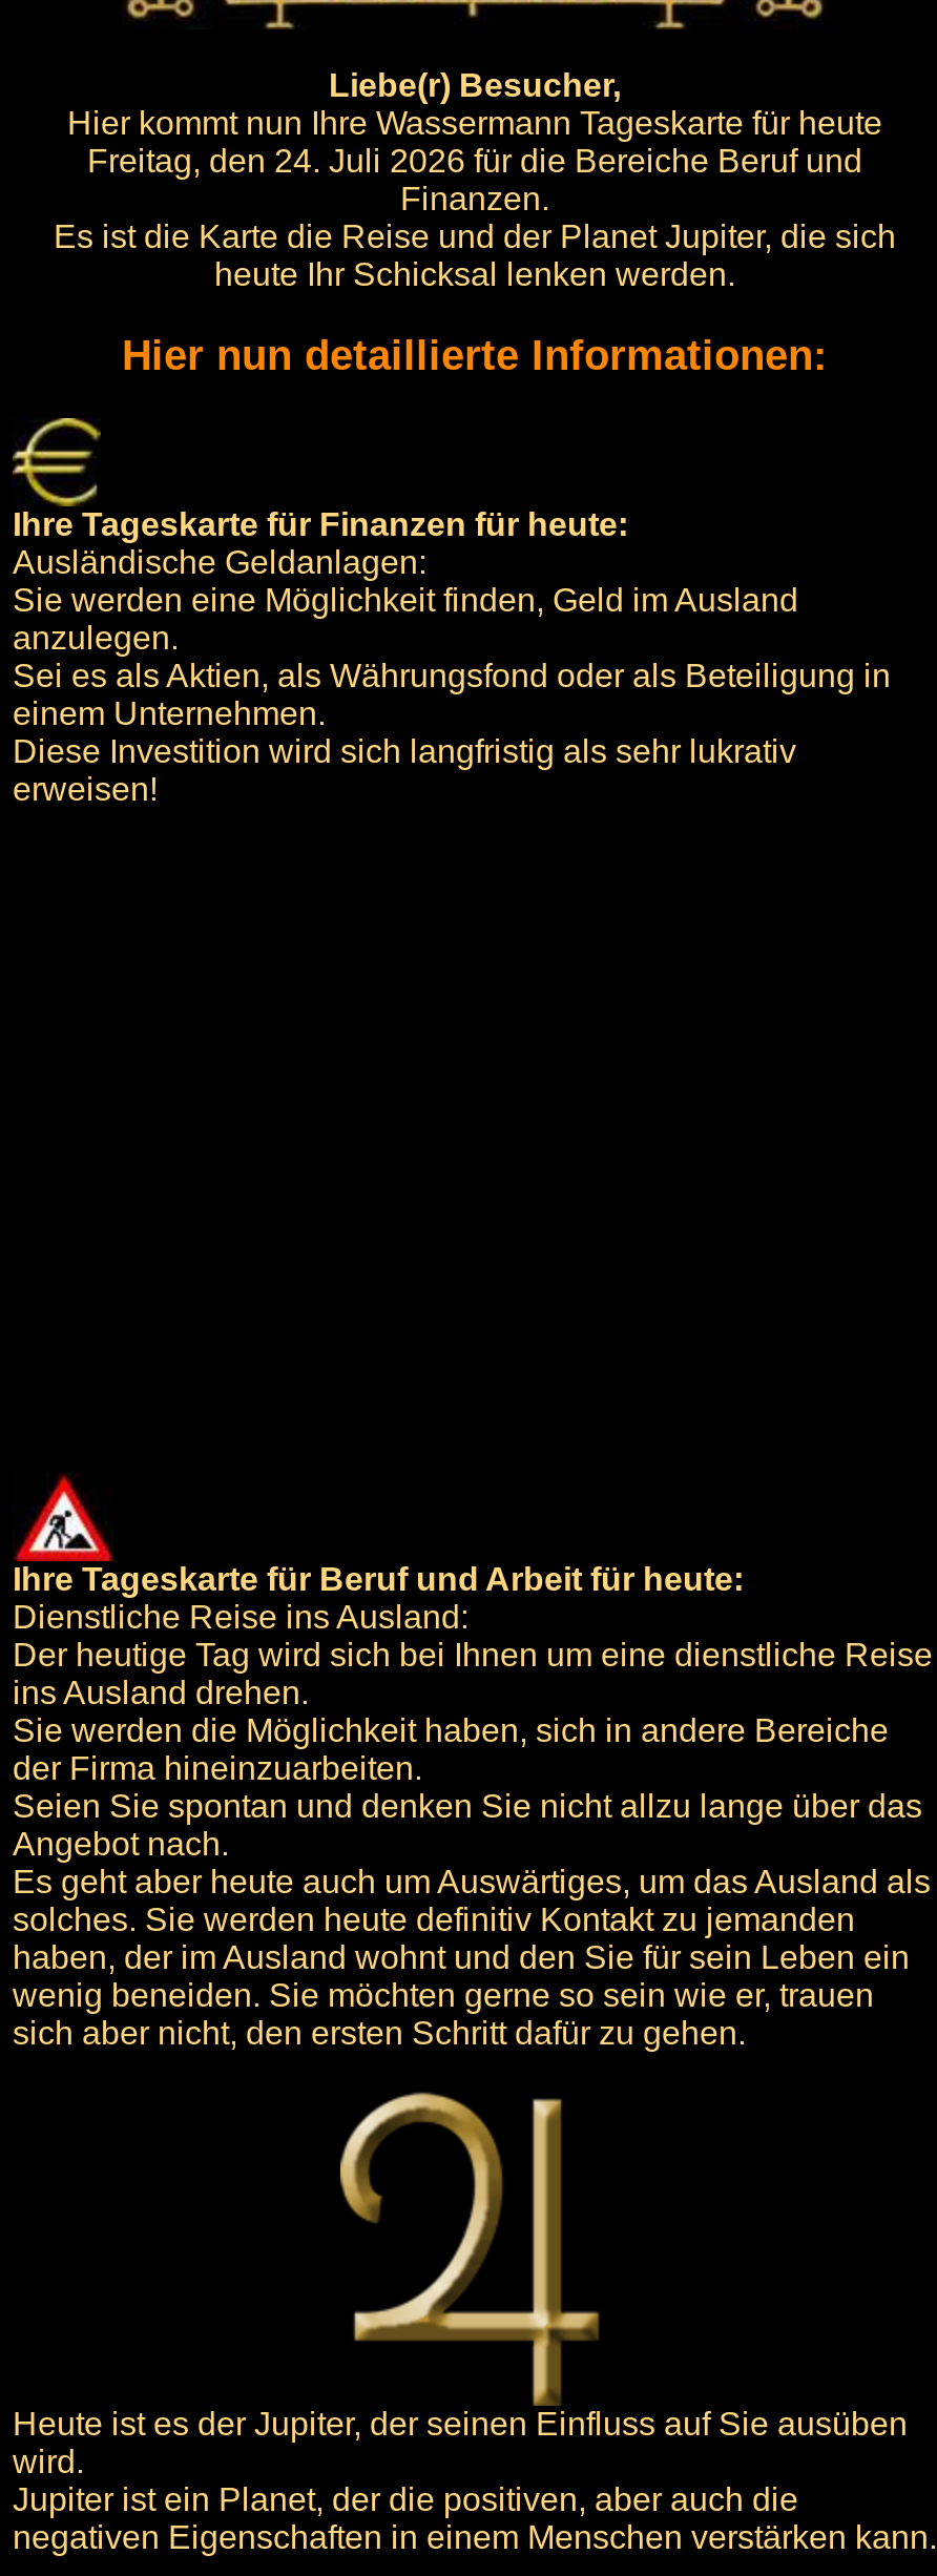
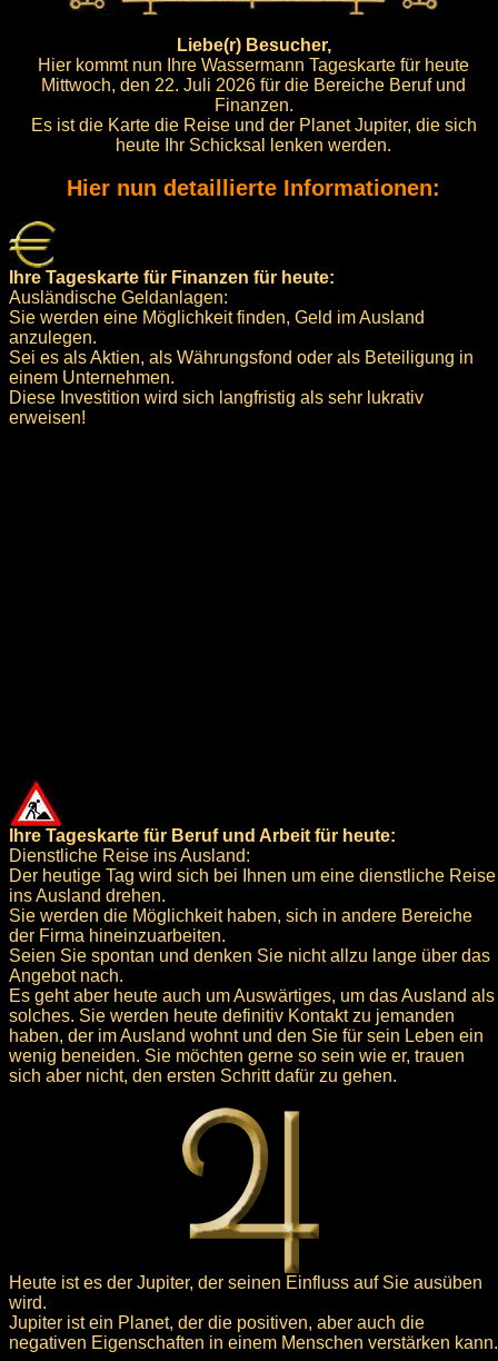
[87,142,862,178] Freitag, den 24. Juli 2026 für die Bereiche Beruf und -> [41,75,466,94] Mittwoch, den 22. Juli 2026 für die Bereiche Beruf und

